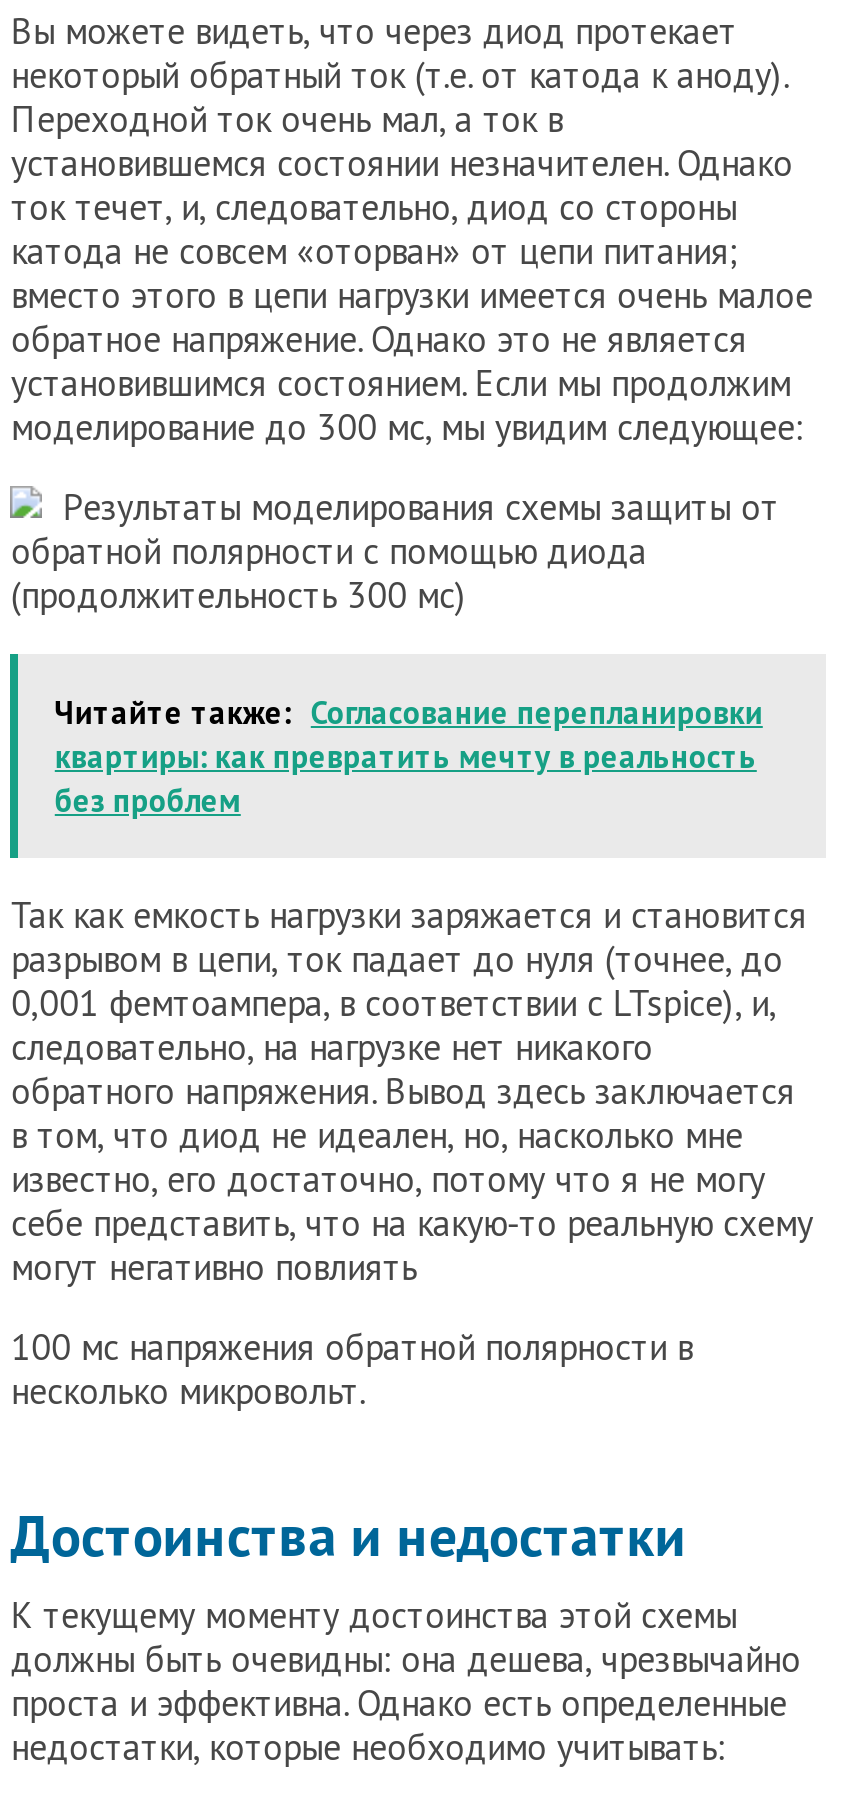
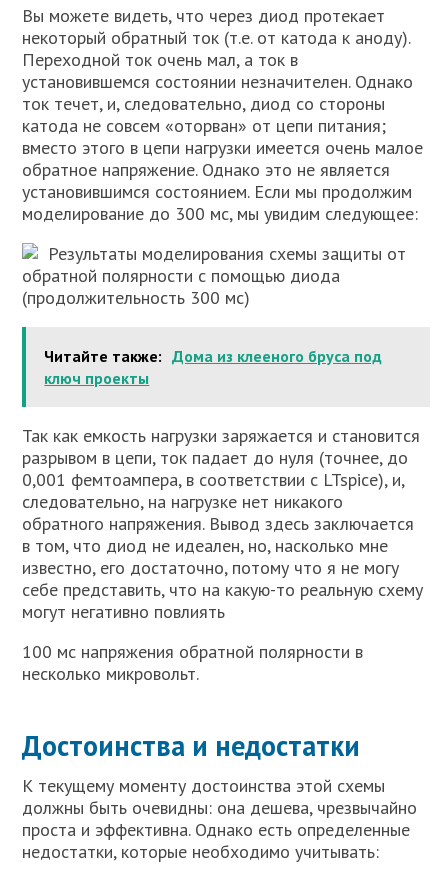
[55,692,763,820] Читайте также: Согласование перепланировки | квартиры: как превратить мечту в реальность | без проблем -> [44,346,382,388] Читайте также: Дома из клееного бруса под | ключ проекты

